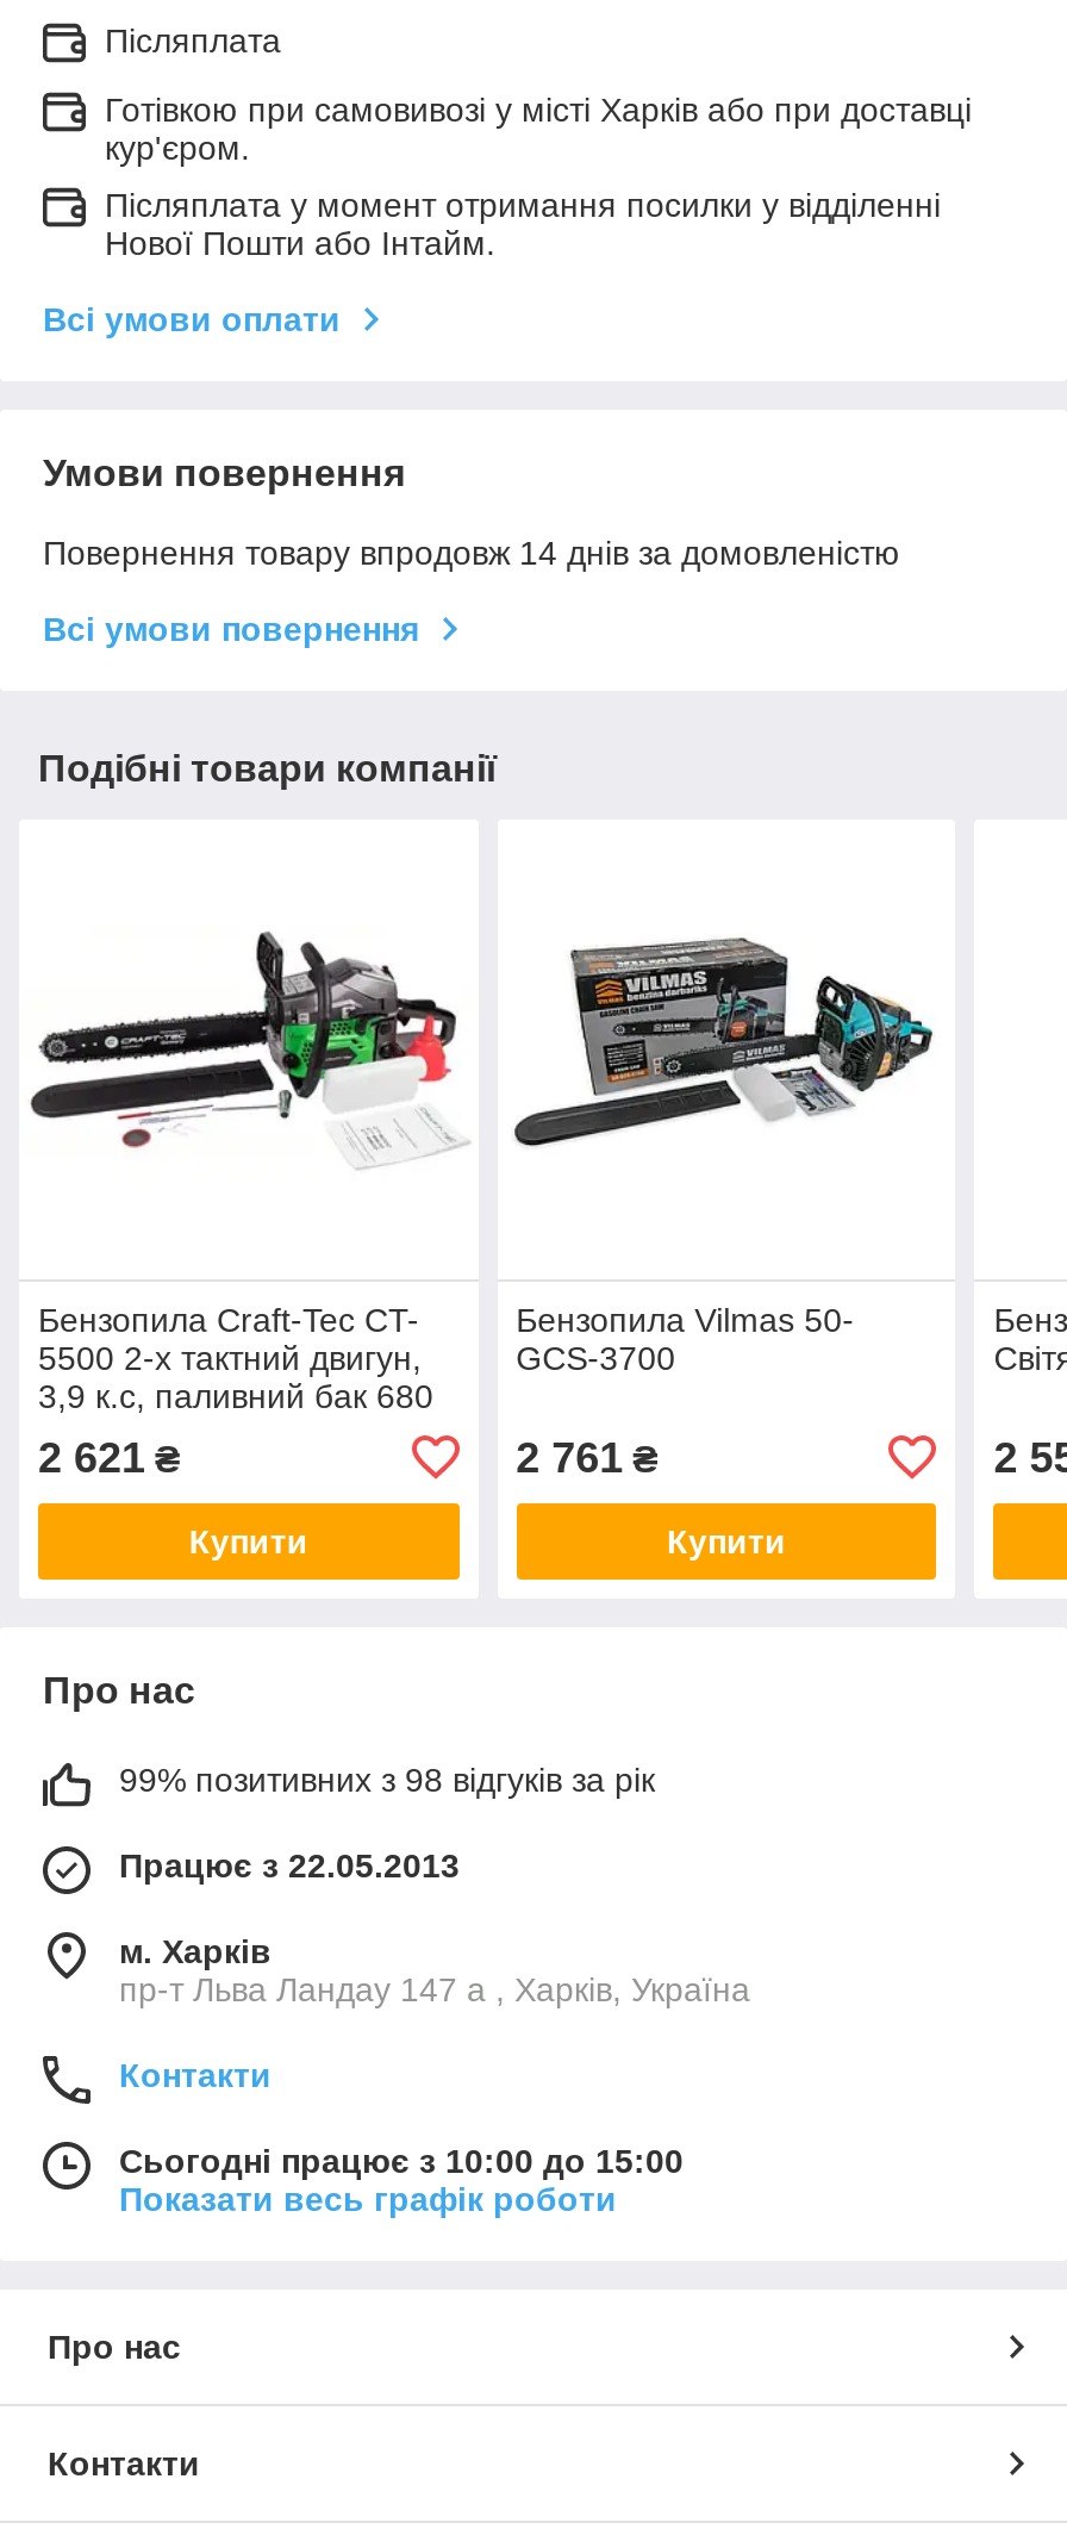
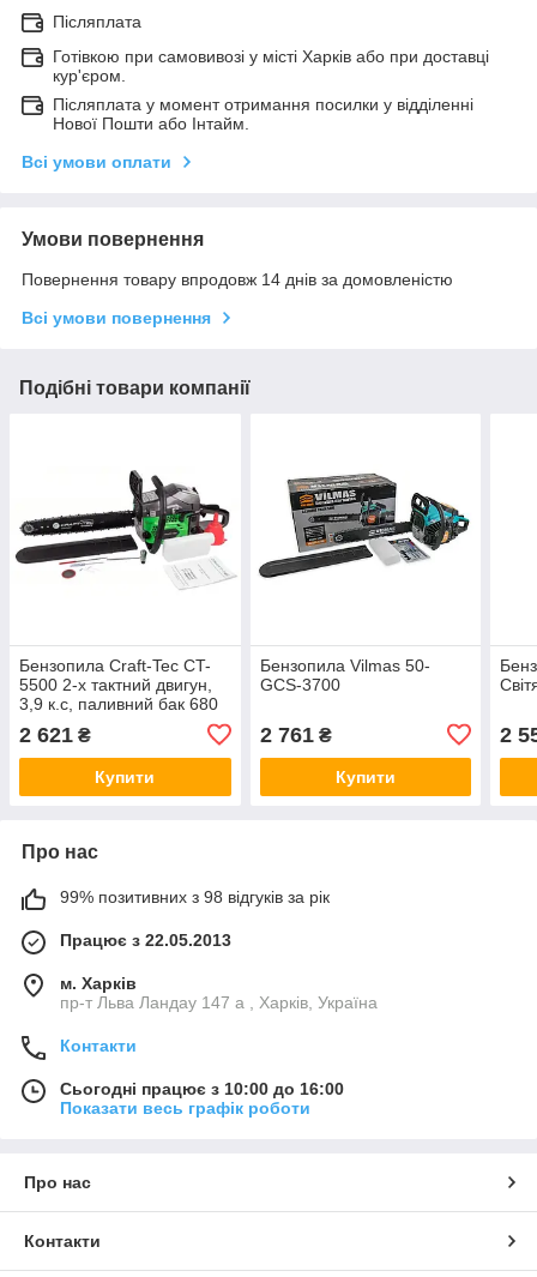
[119,2141,684,2179] Сьогодні працює з 10:00 до 15:00 -> [60,1079,344,1098] Сьогодні працює з 10:00 до 16:00

